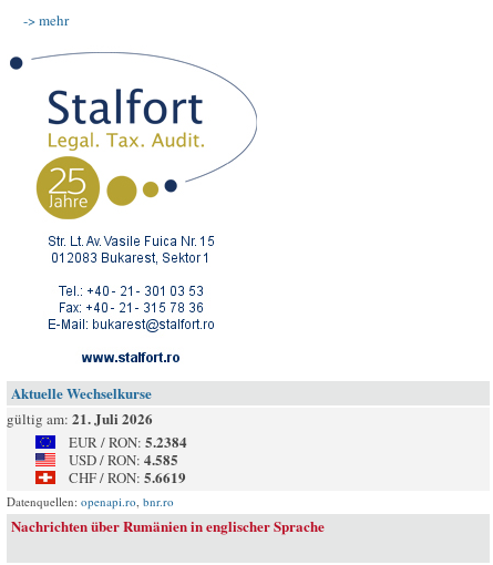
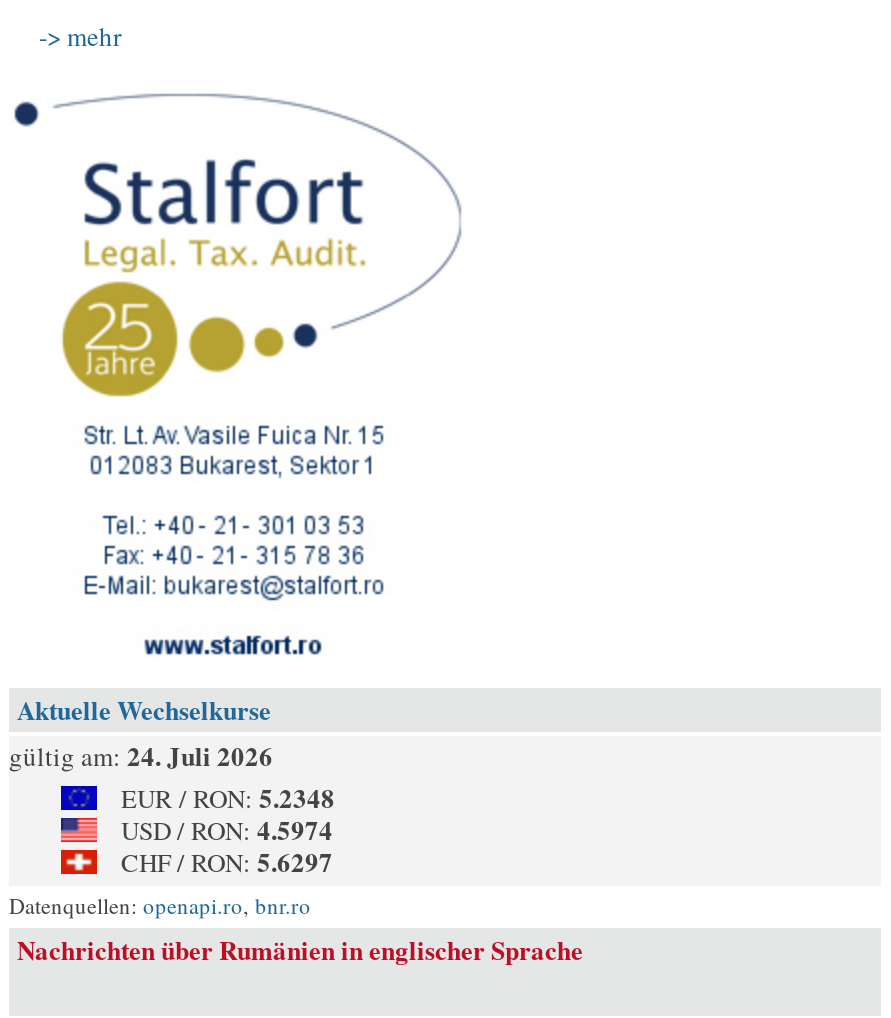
[7,408,153,429] gültig am: 21. Juli 2026 -> [9,736,273,774] gültig am: 24. Juli 2026
[69,431,187,452] EUR / RON: 5.2384 -> [121,778,335,816] EUR / RON: 5.2348
[69,449,178,470] USD / RON: 4.585 -> [121,810,333,848] USD / RON: 4.5974
[69,466,186,487] CHF / RON: 5.6619 -> [121,842,333,880] CHF / RON: 5.6297

